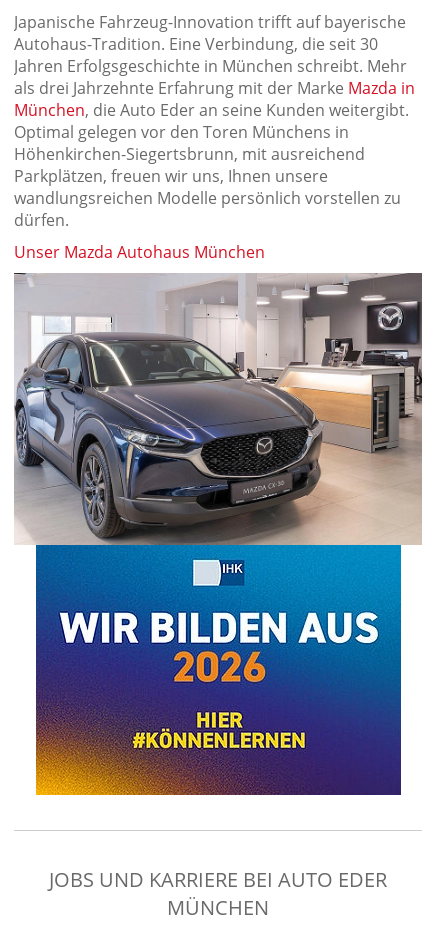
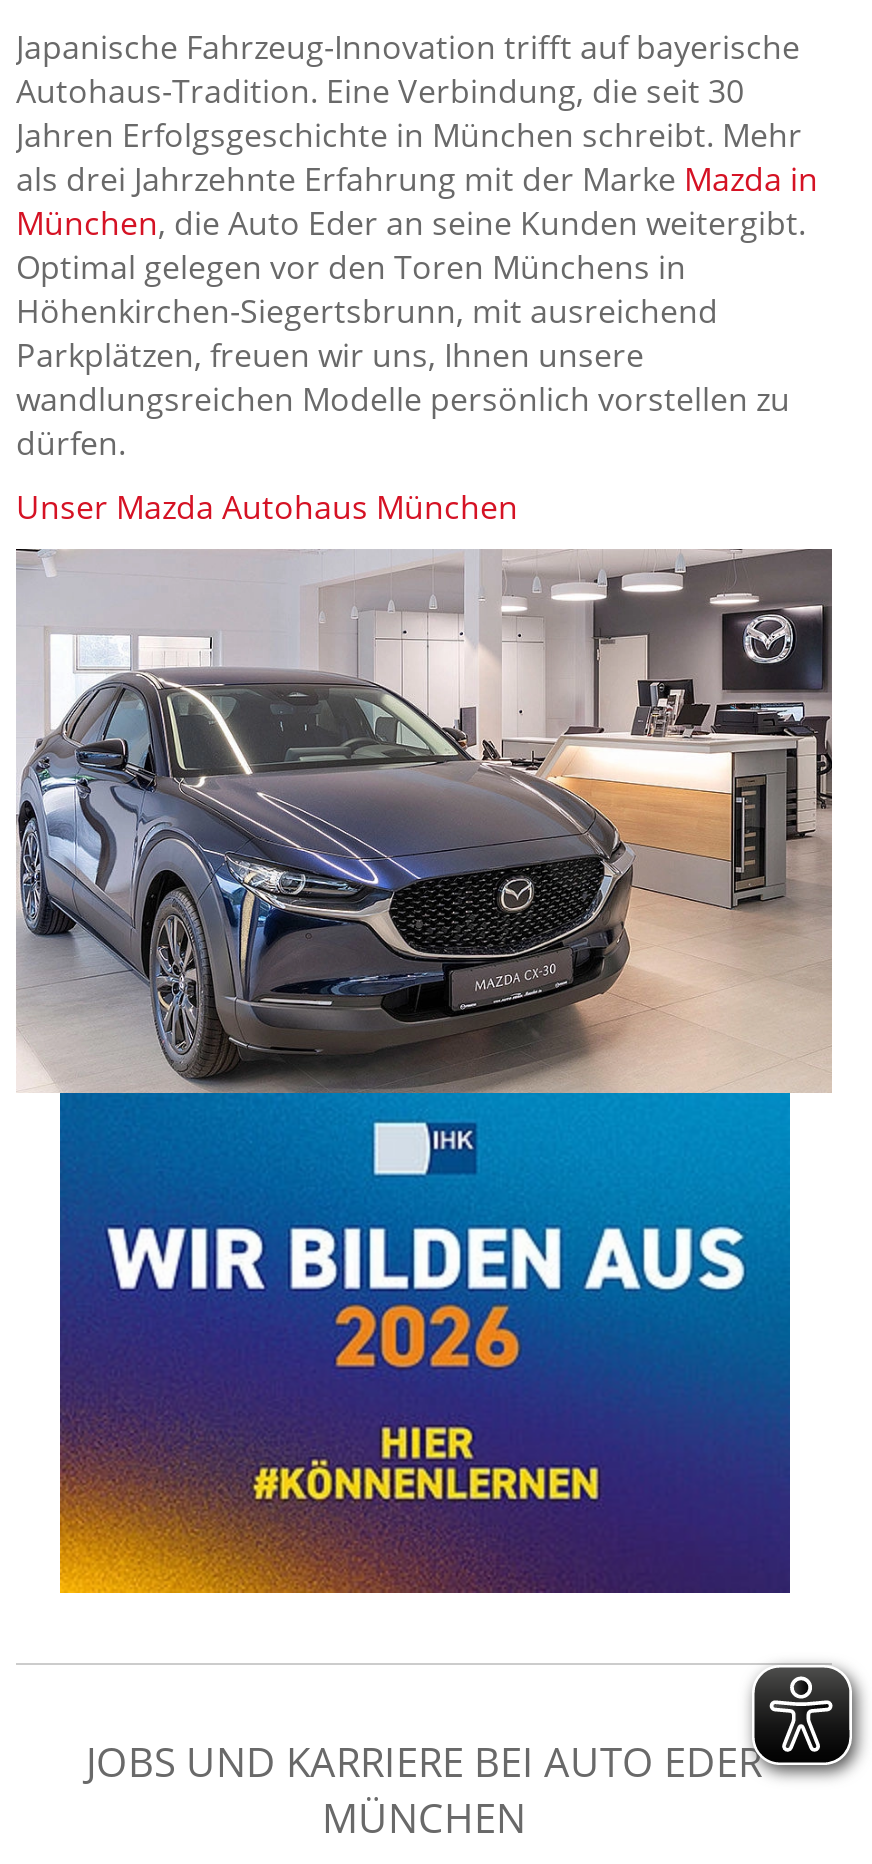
none -> [750,1665,864,1779] [image]

